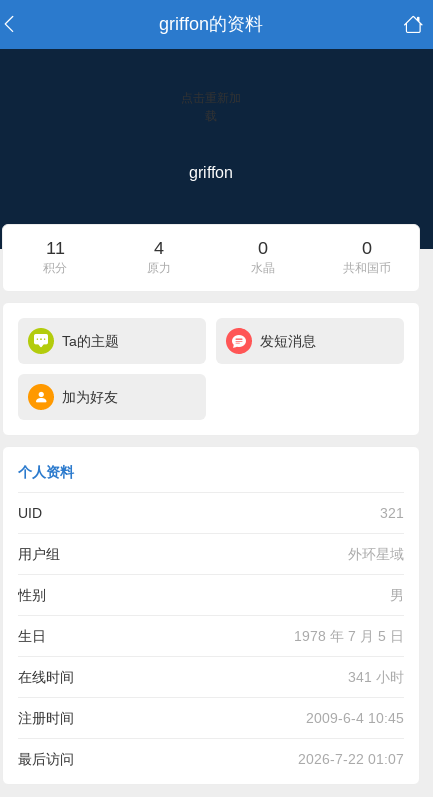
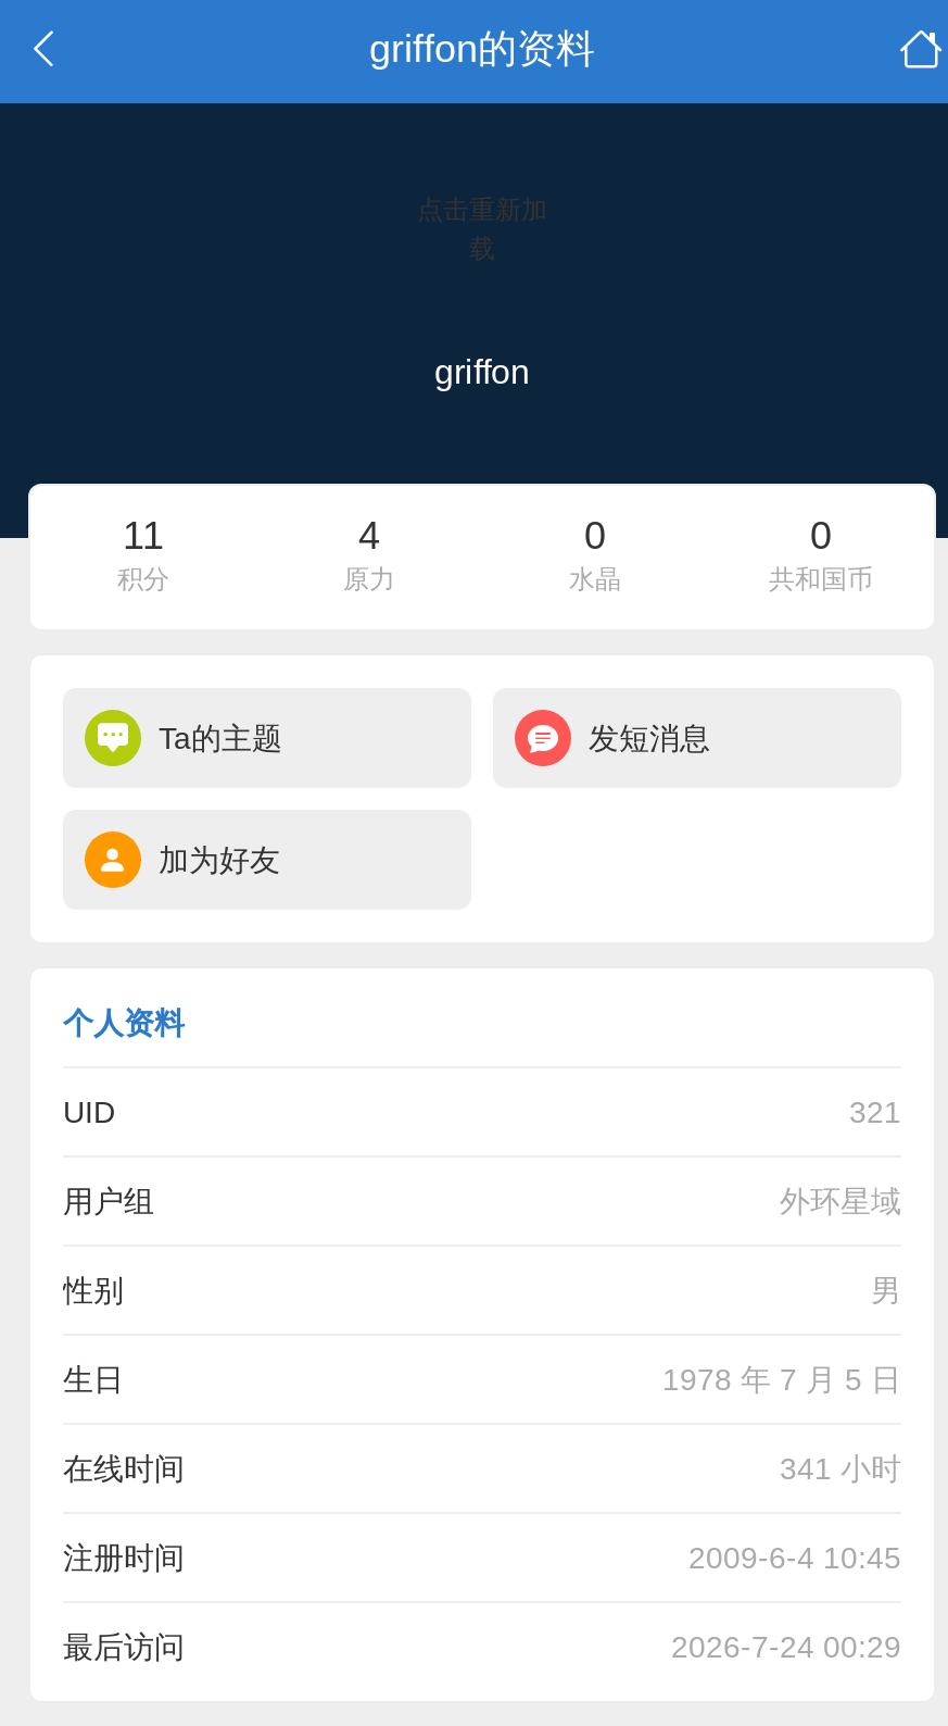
[298,751,404,767] 2026-7-22 01:07 -> [671,1629,901,1664] 2026-7-24 00:29

